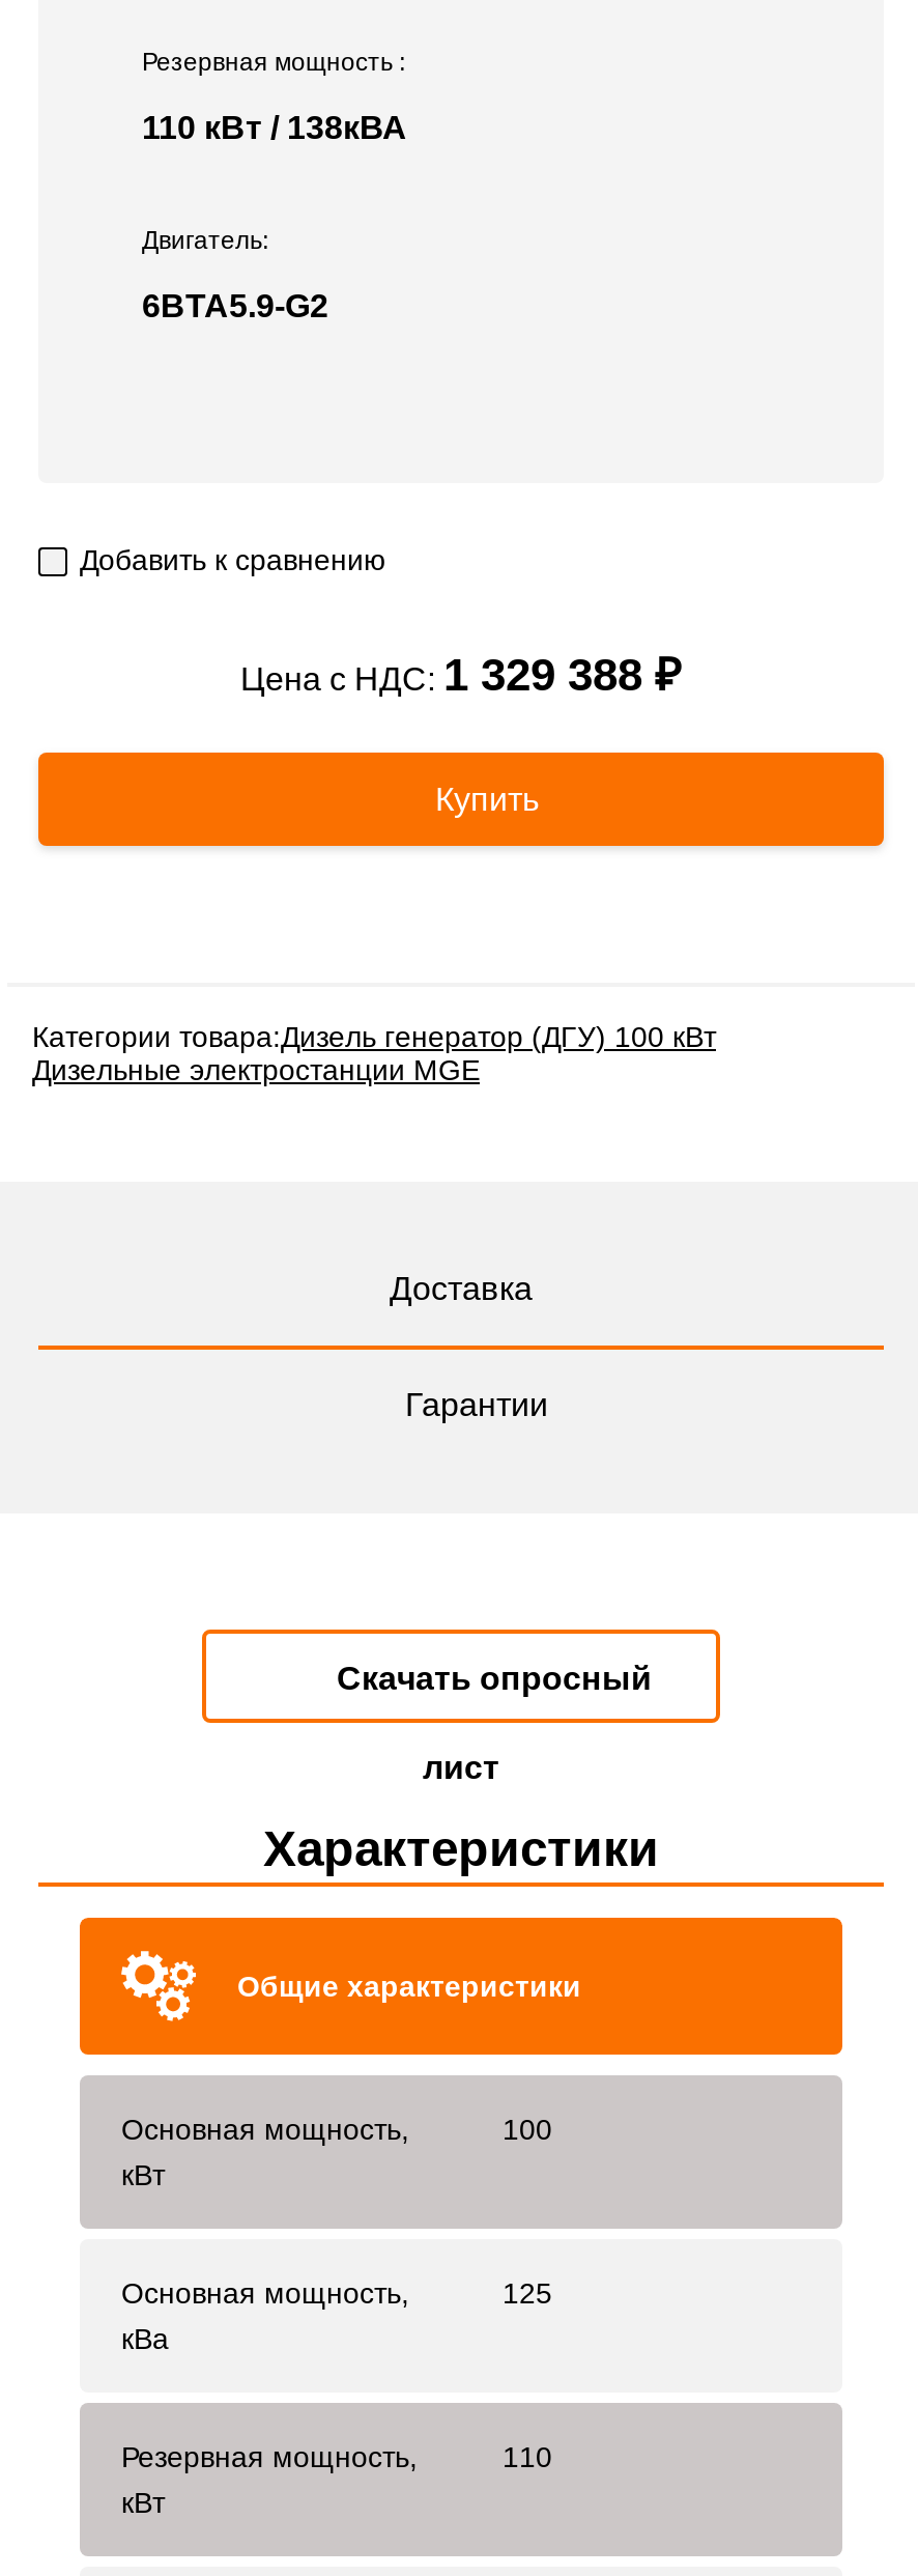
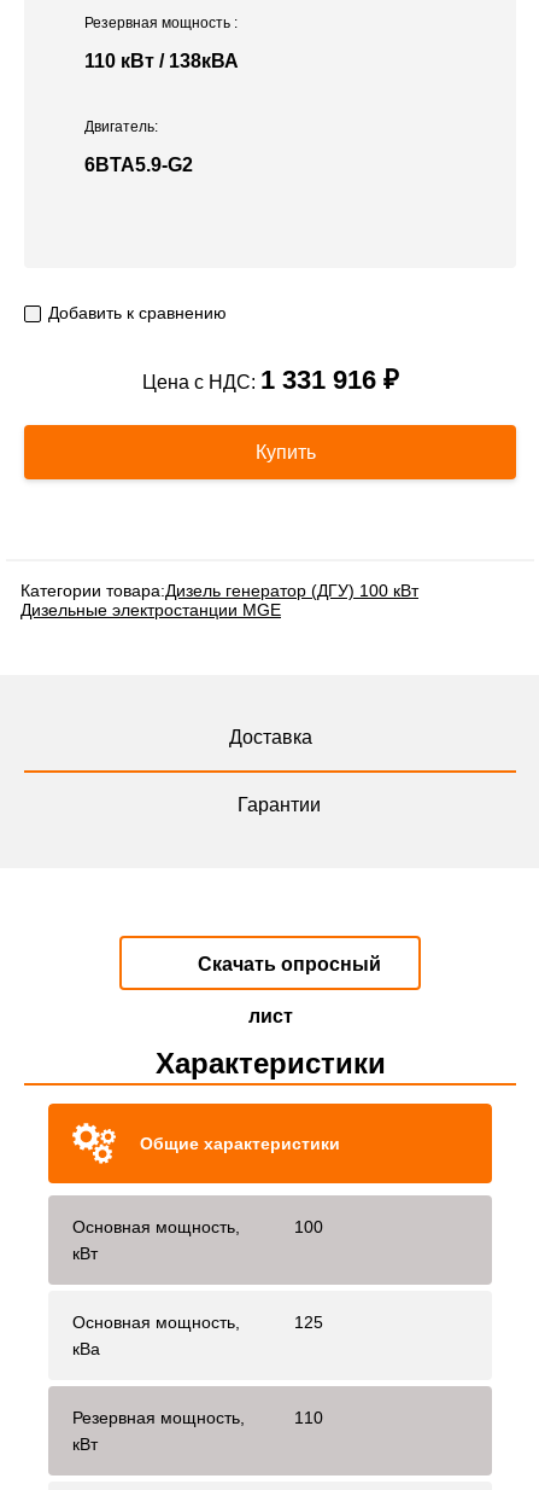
[240,650,682,702] Цена с НДС: 1 329 388 ₽ -> [142,365,399,395] Цена с НДС: 1 331 916 ₽

